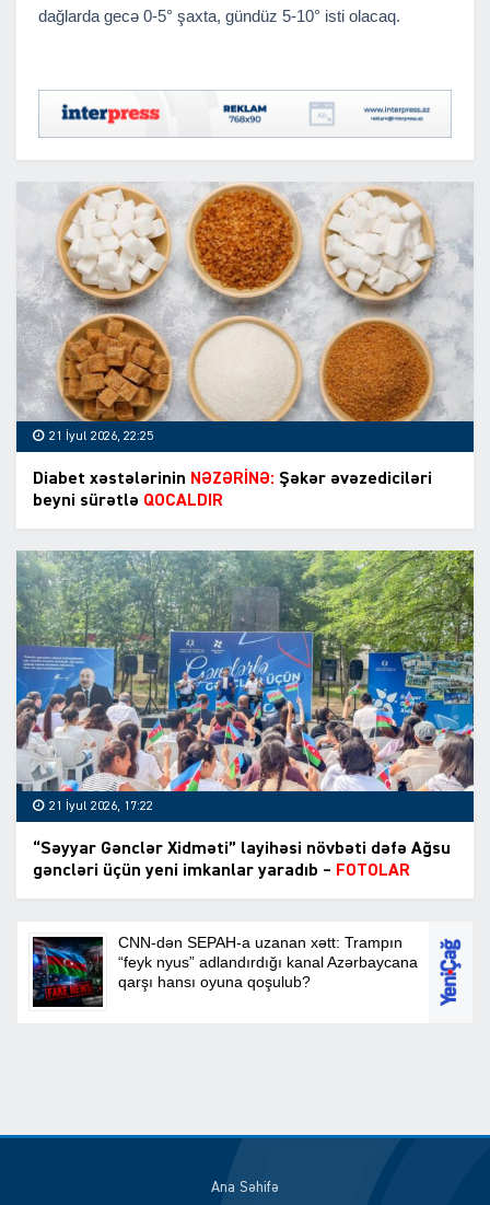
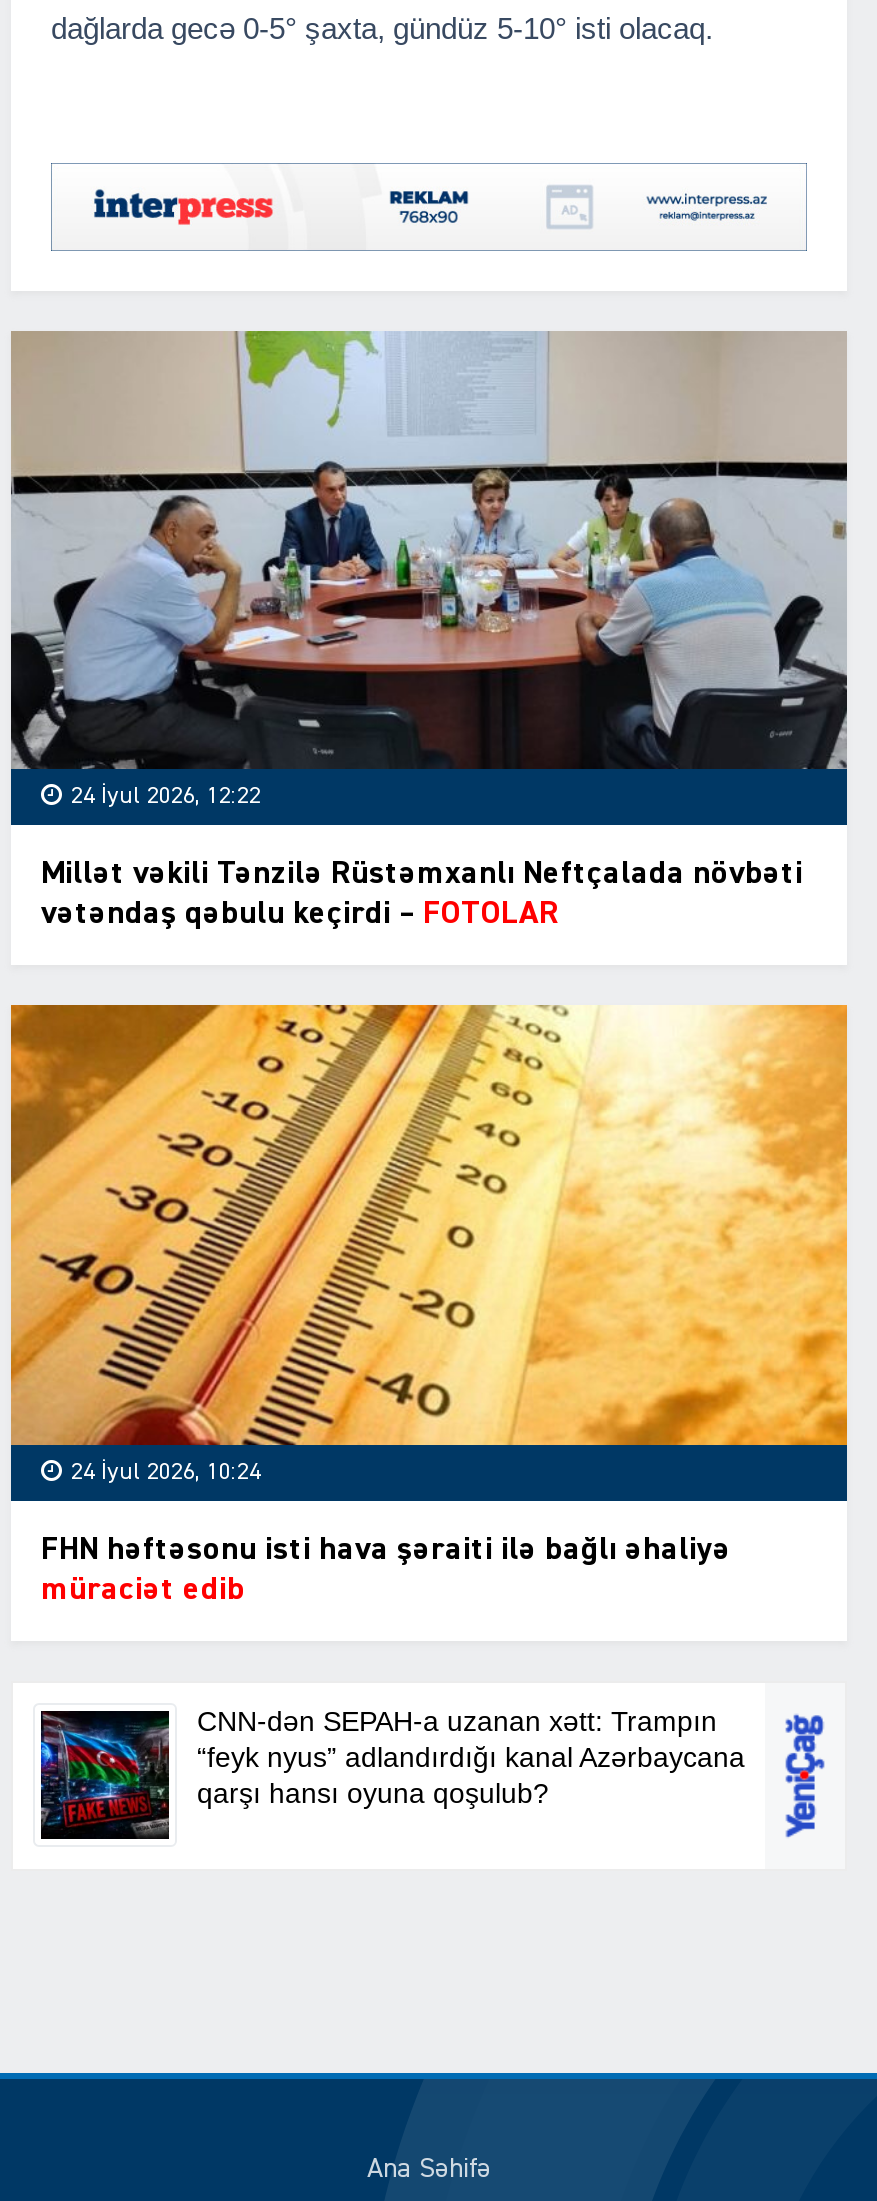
[16,182,474,444] [image] | 21 İyul 2026, 22:25 -> [9,329,849,810] [image] | 24 İyul 2026, 12:22
[33,471,432,510] Diabet xəstələrinin NƏZƏRİNƏ: Şəkər əvəzediciləri | beyni sürətlə QOCALDIR -> [41,860,803,932] Millət vəkili Tənzilə Rüstəmxanlı Neftçalada növbəti | vətəndaş qəbulu keçirdi – FOTOLAR
[15,549,475,813] [image] | 21 İyul 2026, 17:22 -> [9,1003,849,1485] [image] | 24 İyul 2026, 10:24
[33,840,451,880] “Səyyar Gənclər Xidməti” layihəsi növbəti dəfə Ağsu | gəncləri üçün yeni imkanlar yaradıb – FOTOLAR -> [41,1535,731,1607] FHN həftəsonu isti hava şəraiti ilə bağlı əhaliyə | müraciət edib

